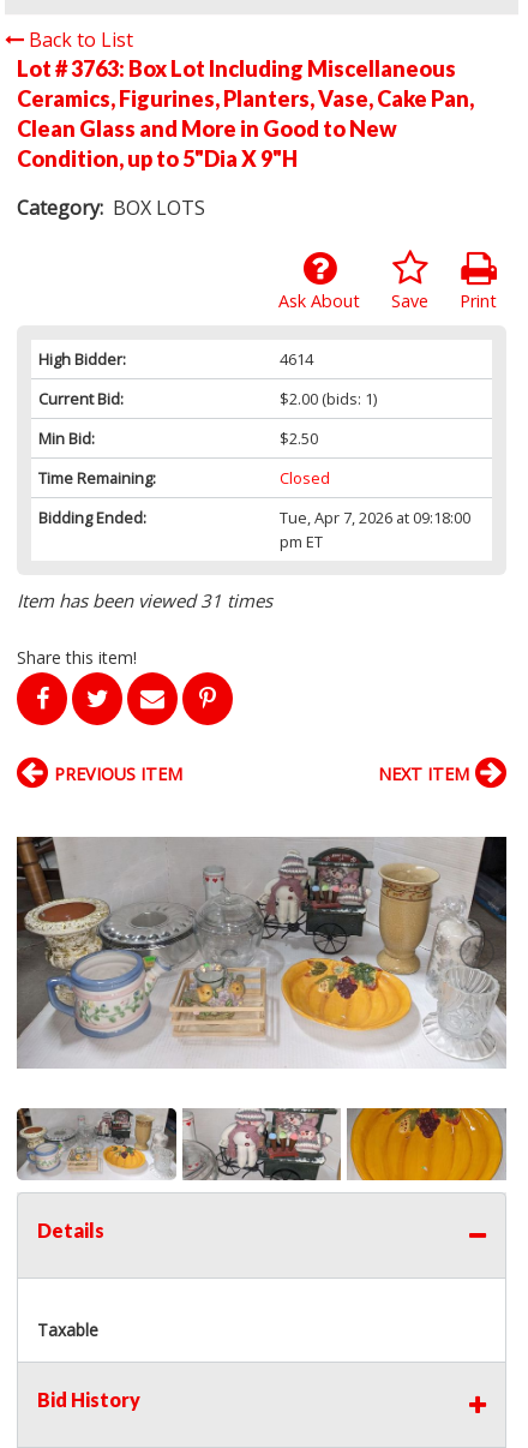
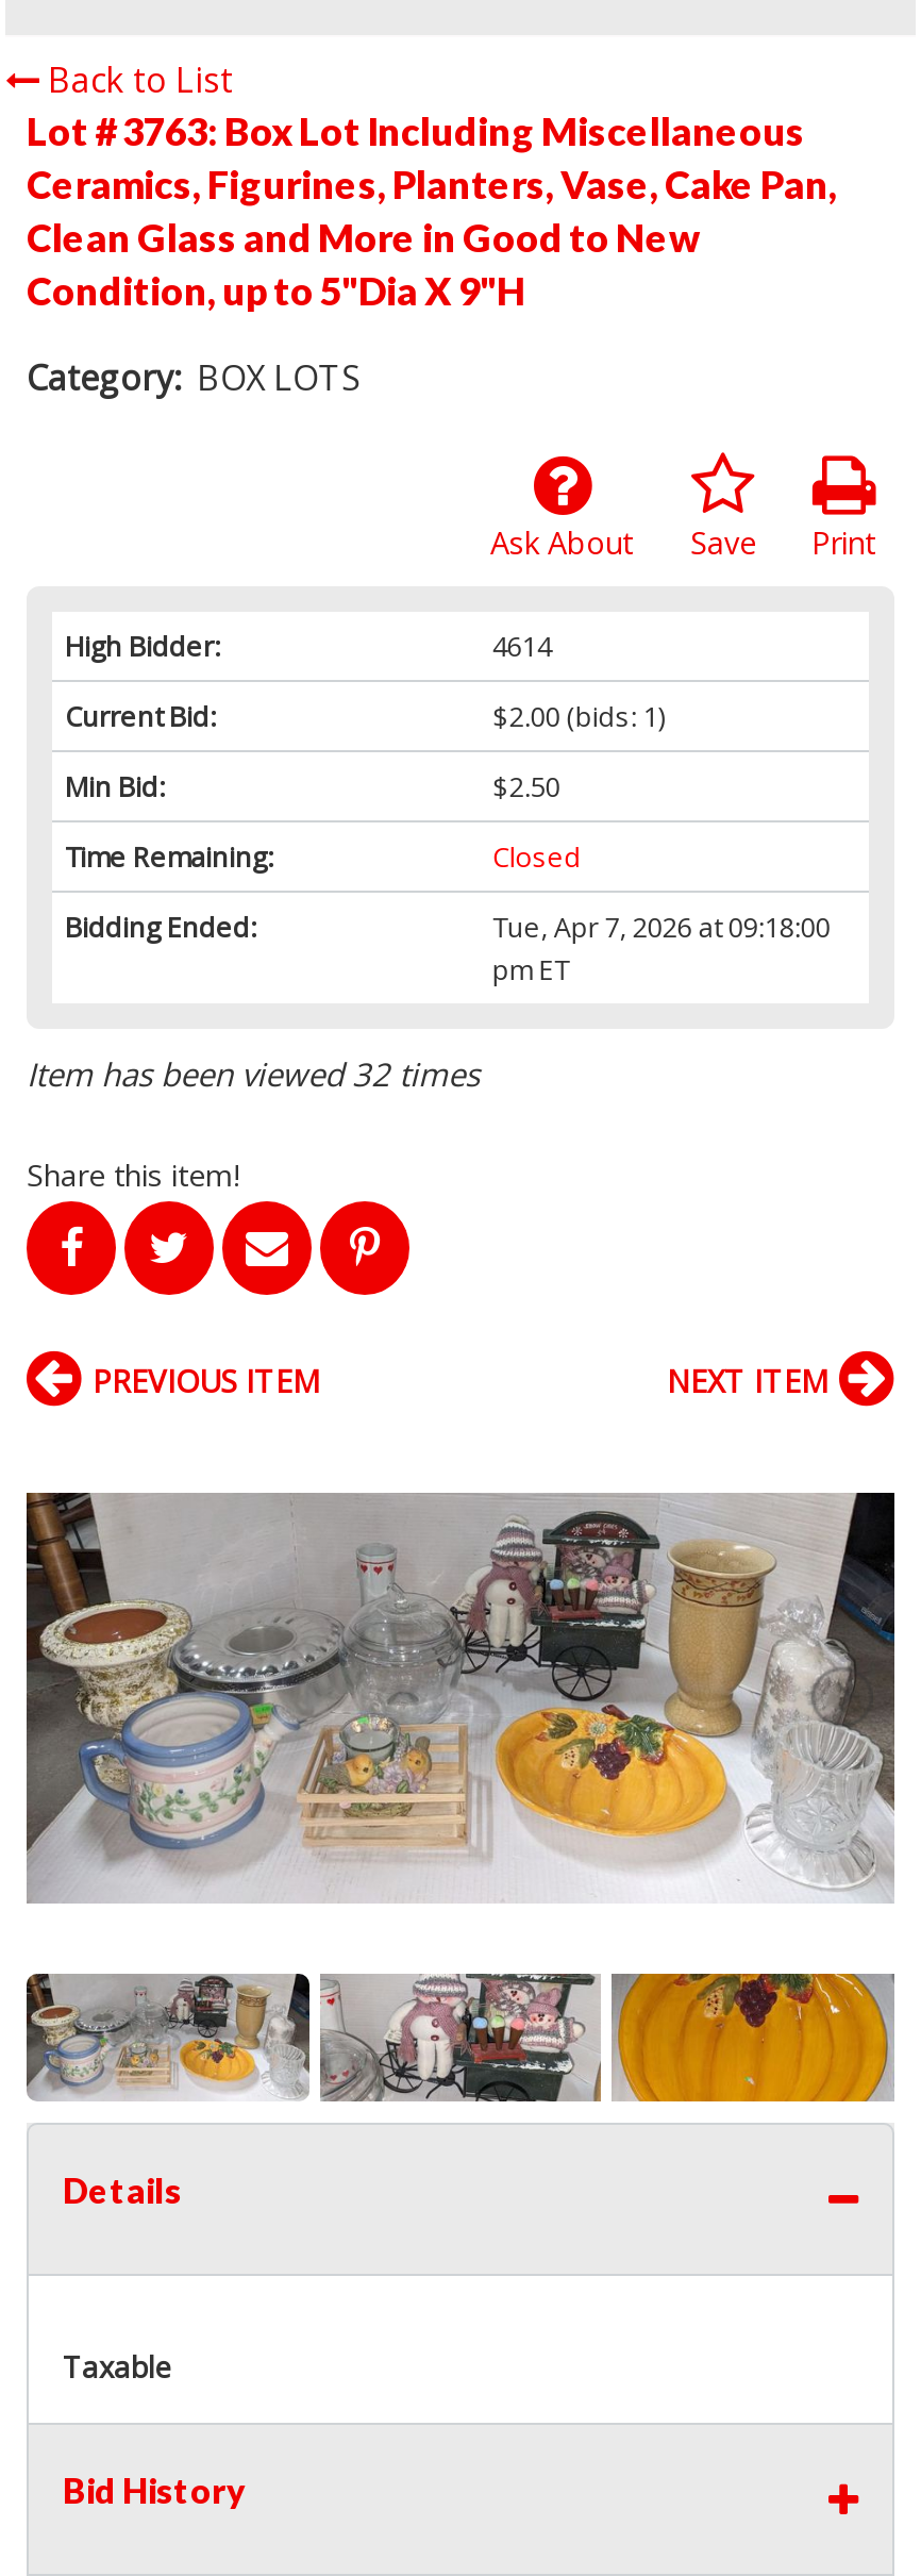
[17,588,272,612] Item has been viewed 31 times -> [27,1052,480,1095] Item has been viewed 32 times

